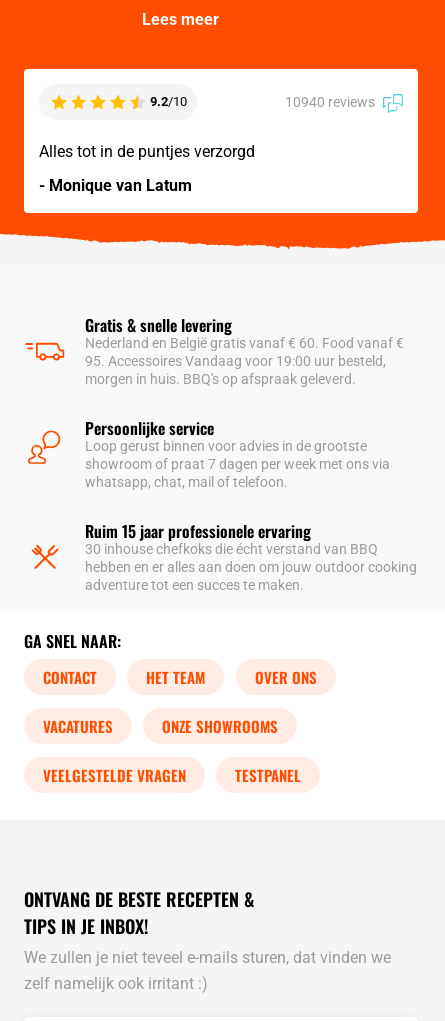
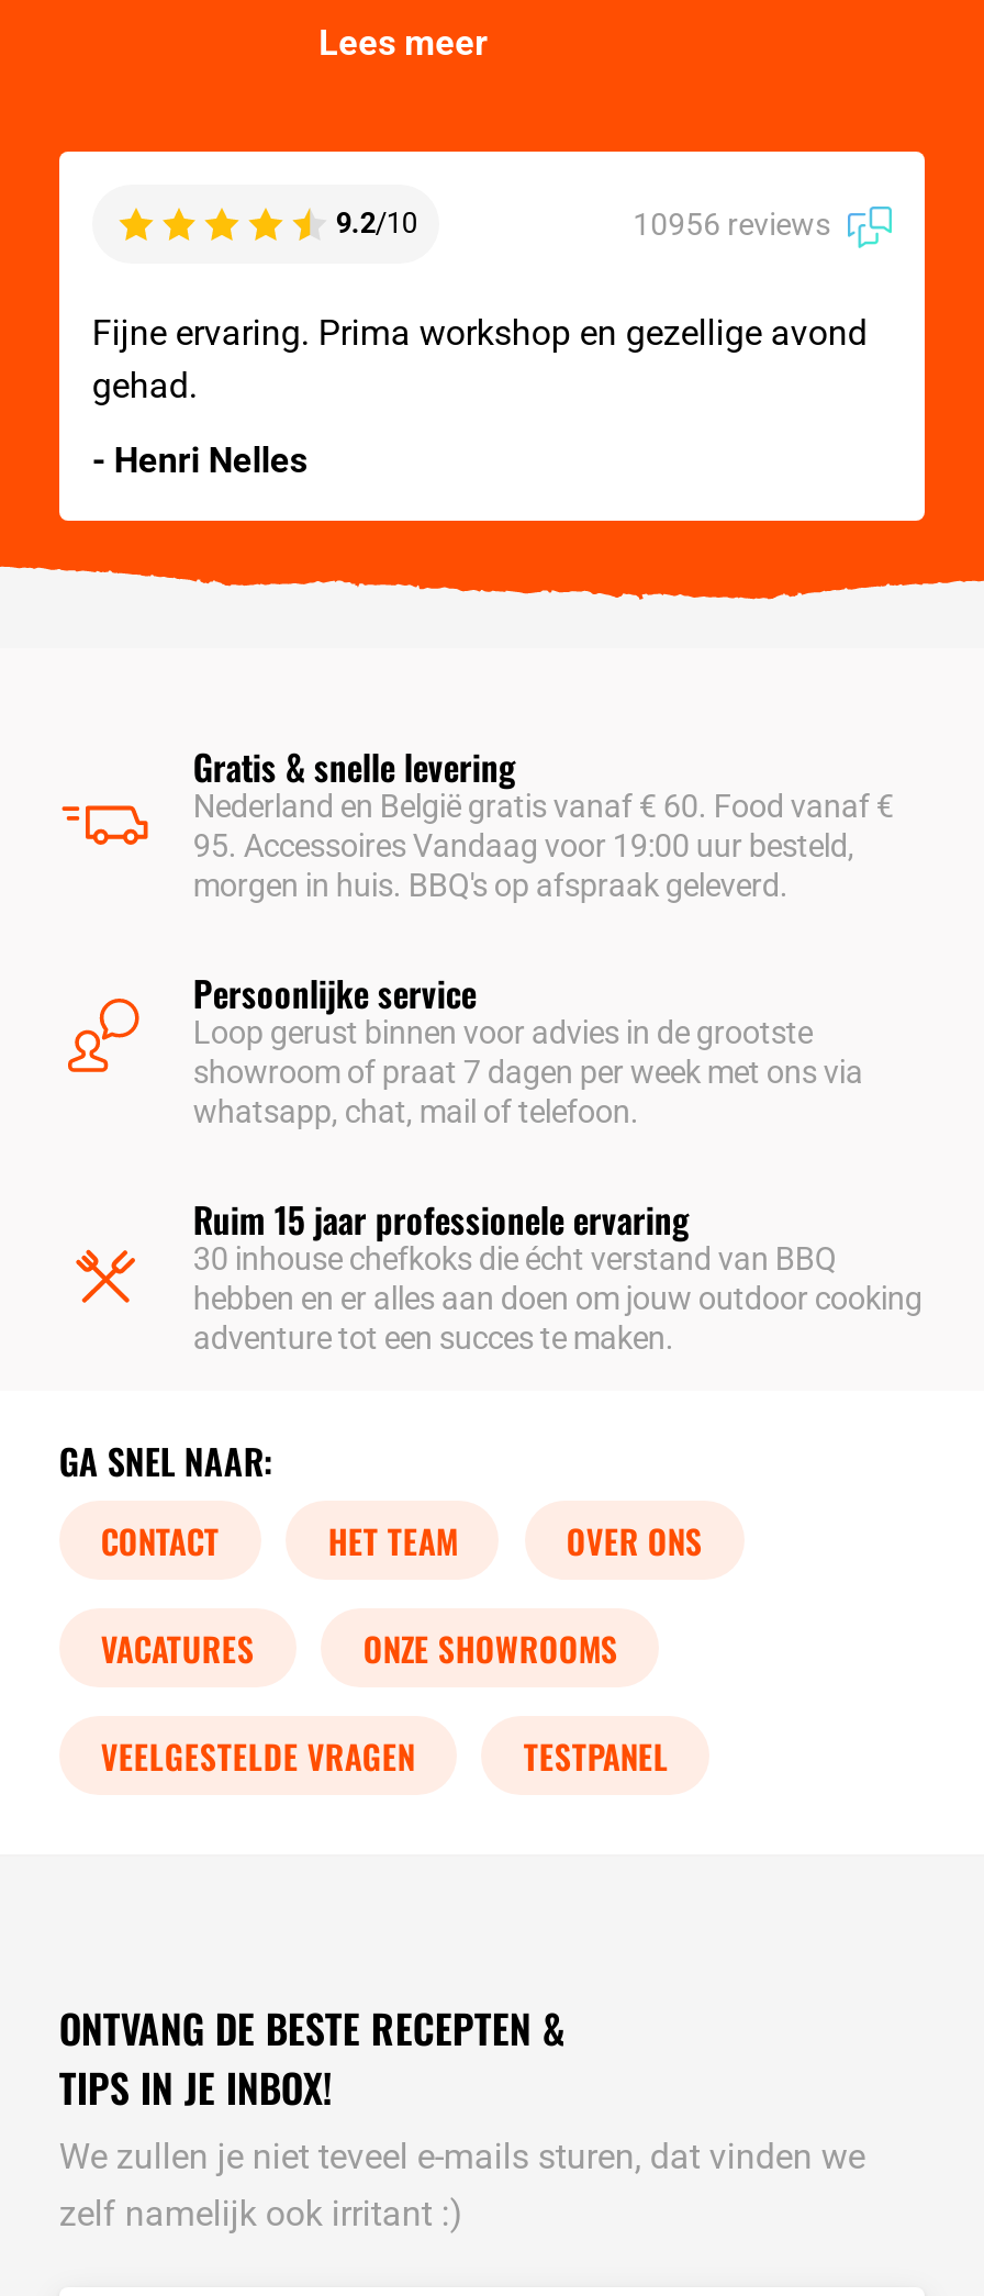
[285,94,378,110] 10940 reviews -> [633,206,837,241] 10956 reviews
[39,142,255,161] Alles tot in de puntjes verzorgd -> [92,311,867,406] Fijne ervaring. Prima workshop en gezellige avond | gehad.
[39,176,192,195] - Monique van Latum -> [92,439,307,481] - Henri Nelles

